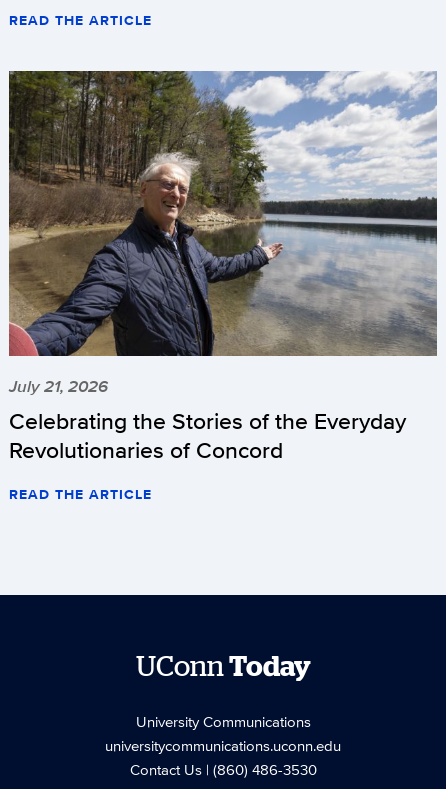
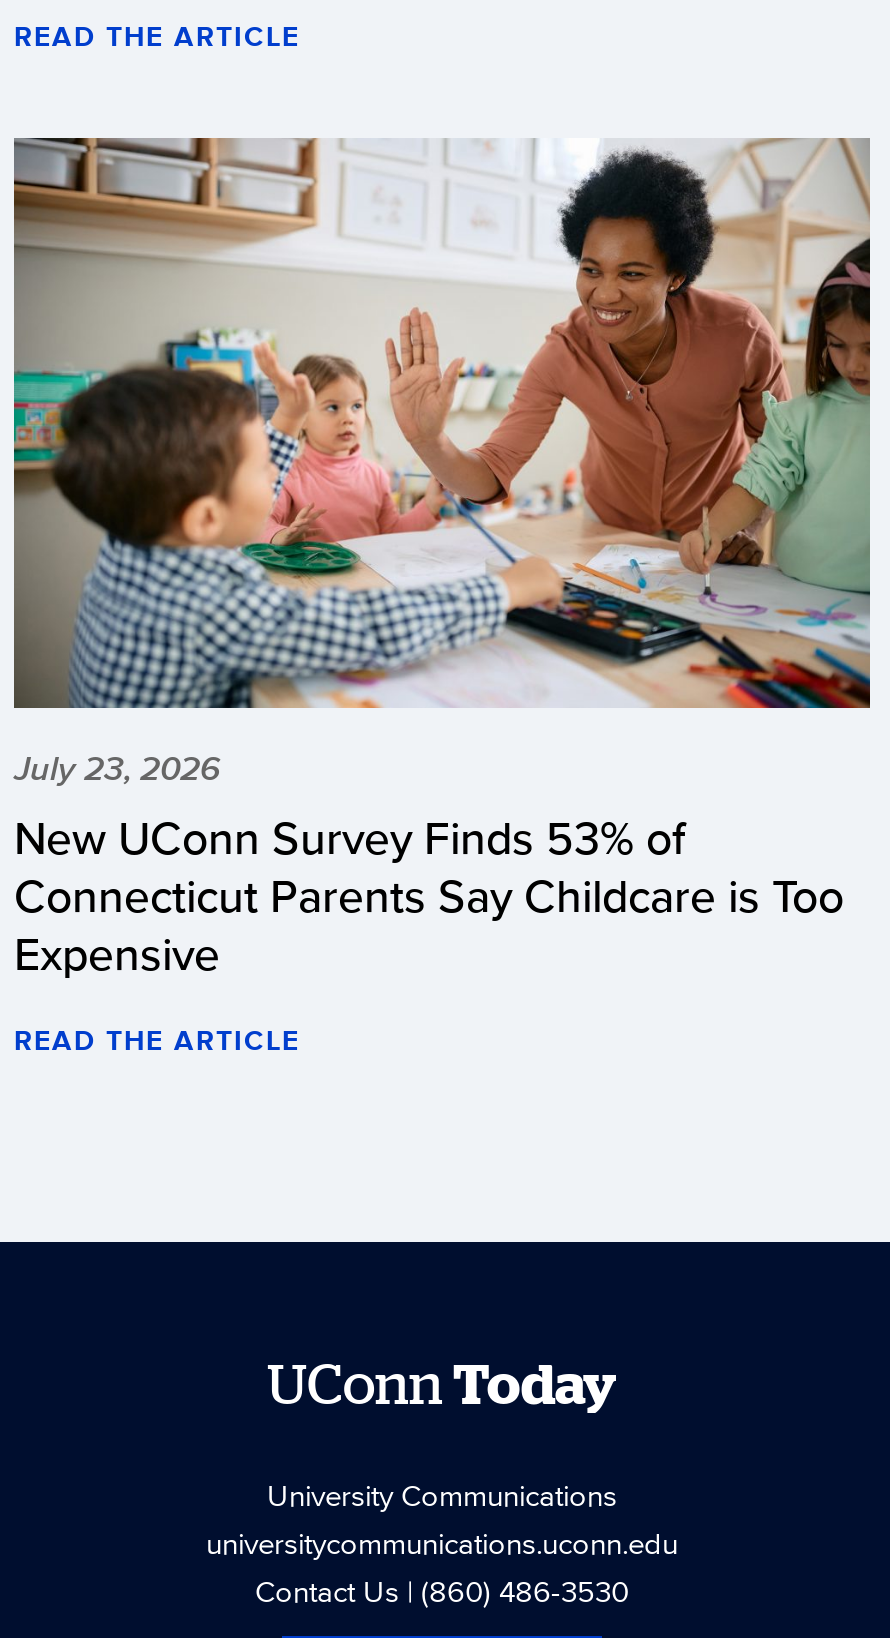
[9,70,437,466] [image] | July 21, 2026 | Celebrating the Stories of the Everyday | Revolutionaries of Concord -> [14,136,872,987] [image] | July 23, 2026 | New UConn Survey Finds 53% of | Connecticut Parents Say Childcare is Too | Expensive

